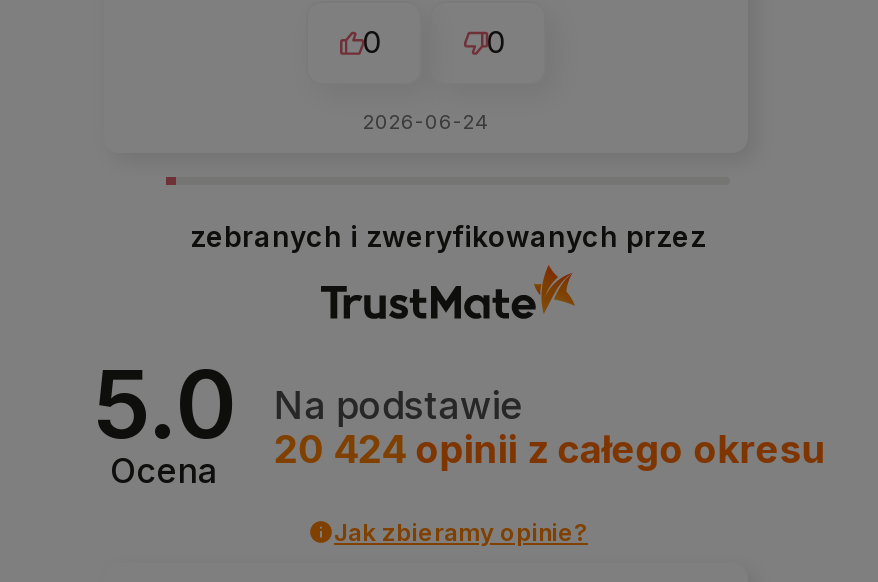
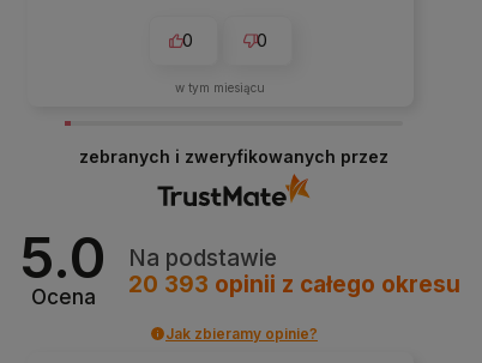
[363,108,489,132] 2026-06-24 -> [176,80,266,94] w tym miesiącu
[274,427,826,473] 20 424 opinii z całego okresu -> [129,271,461,299] 20 393 opinii z całego okresu

